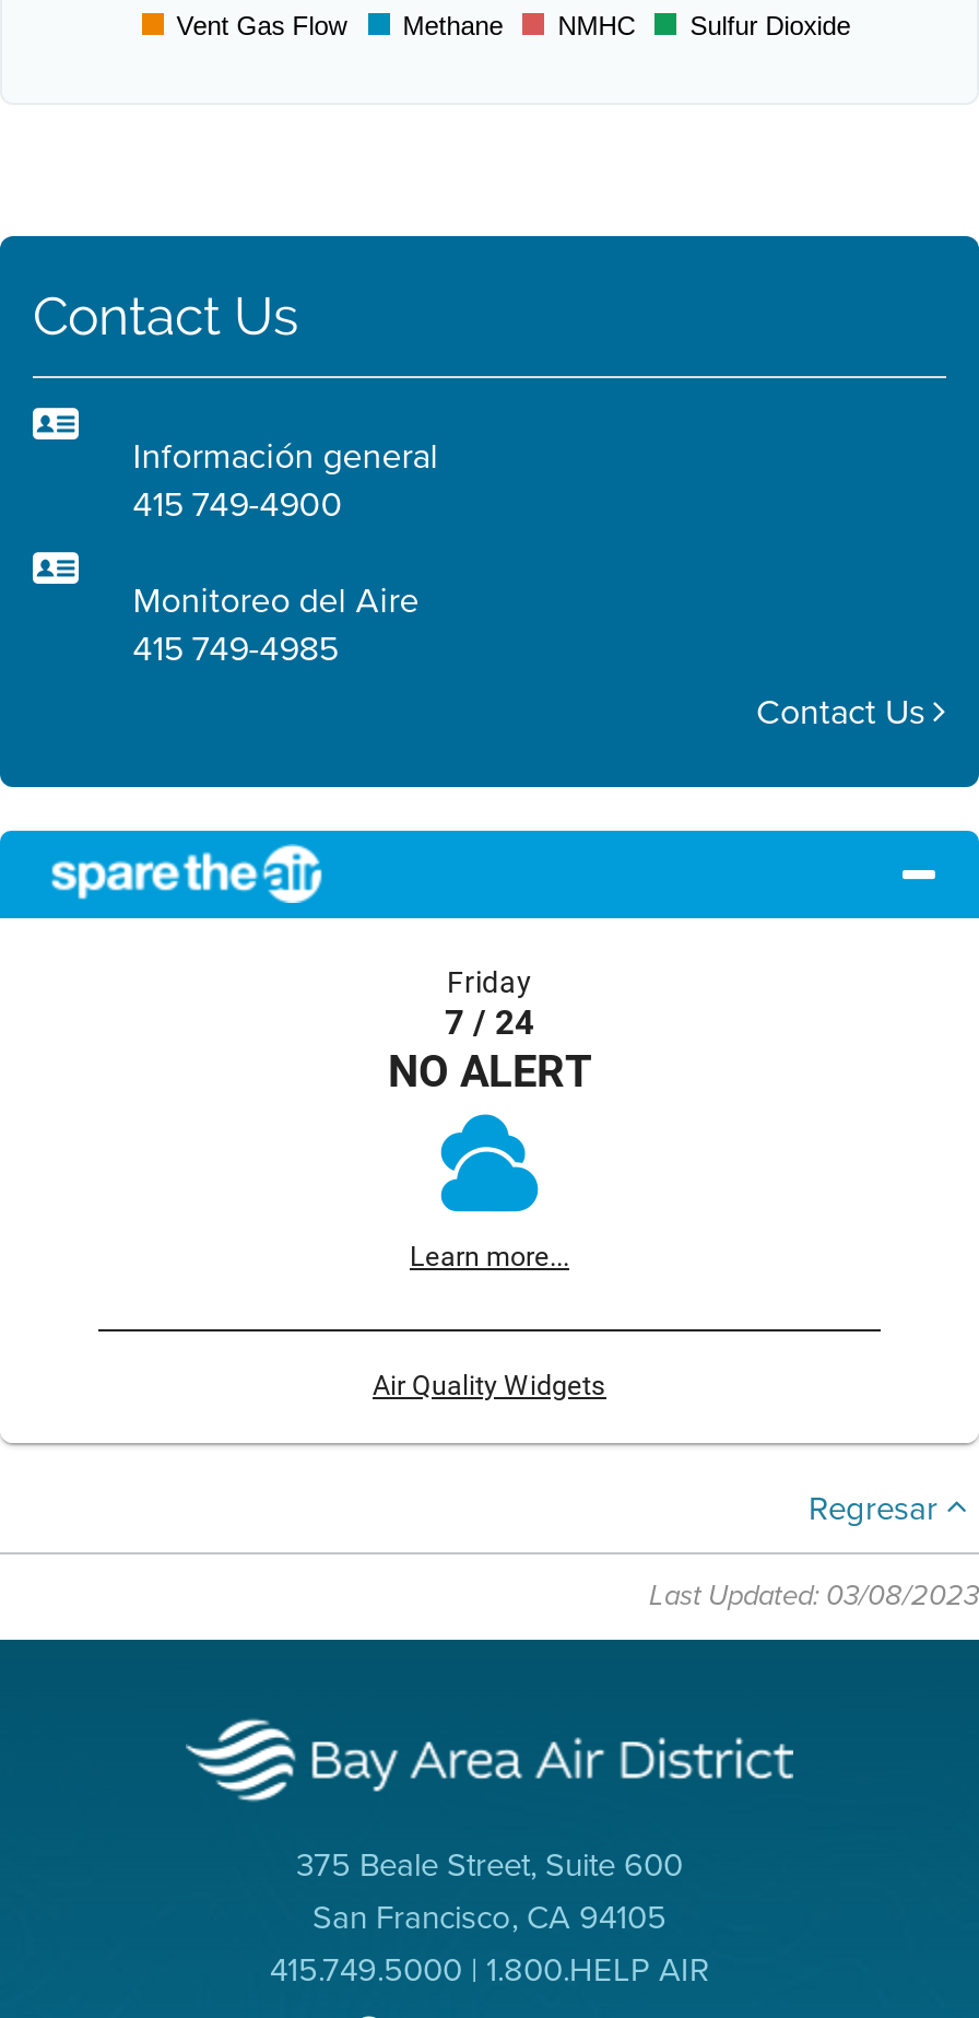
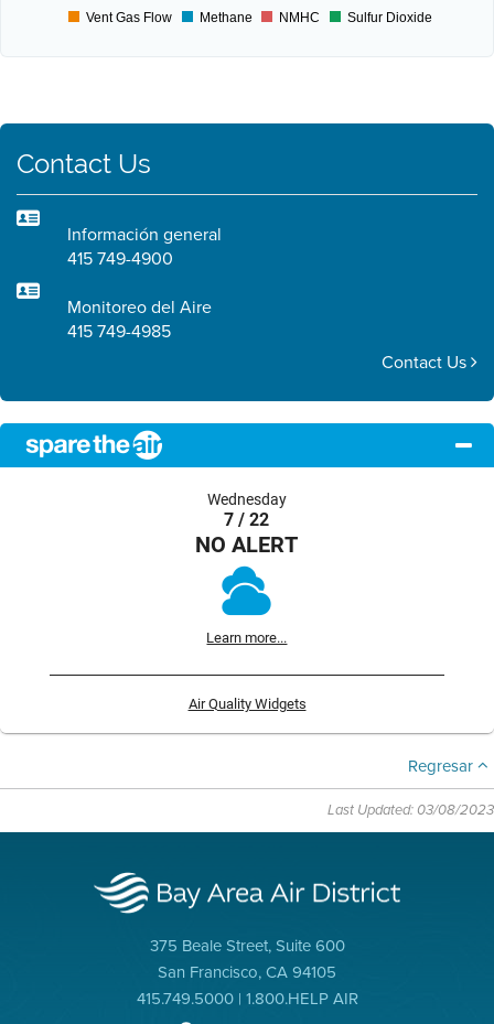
[445,962,534,1043] Friday | 7 / 24 -> [207,489,287,530] Wednesday | 7 / 22

